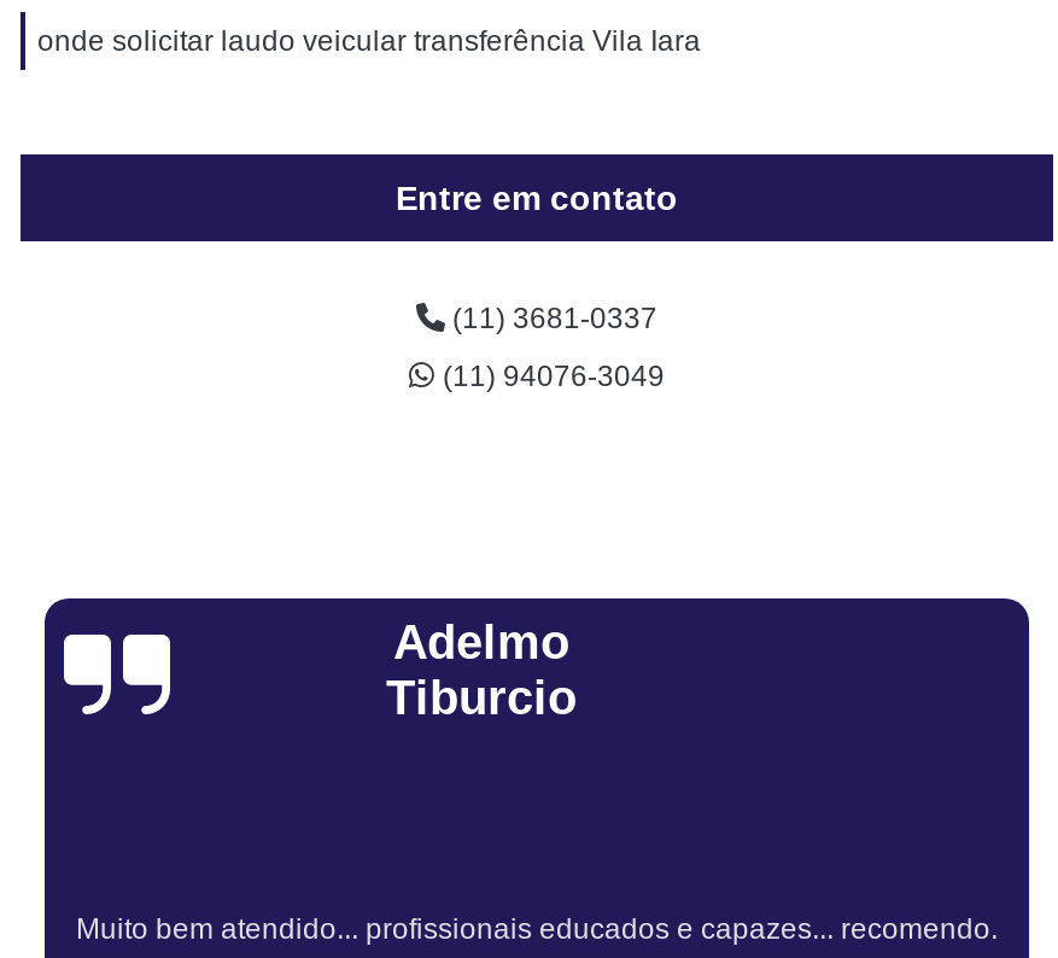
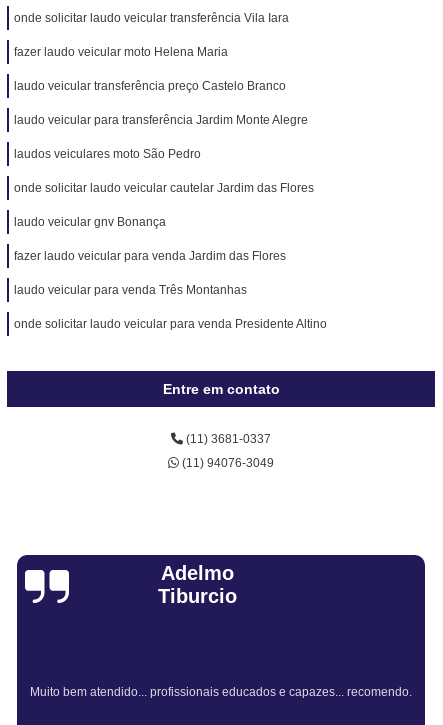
none -> [14,45,327,331] fazer laudo veicular moto Helena Maria | laudo veicular transferência preço Castelo Branco | laudo veicular para transferência Jardim Monte Alegre | laudos veiculares moto São Pedro | onde solicitar laudo veicular cautelar Jardim das Flores | laudo veicular gnv Bonança | fazer laudo veicular para venda Jardim das Flores | laudo veicular para venda Três Montanhas | onde solicitar laudo veicular para venda Presidente Altino

